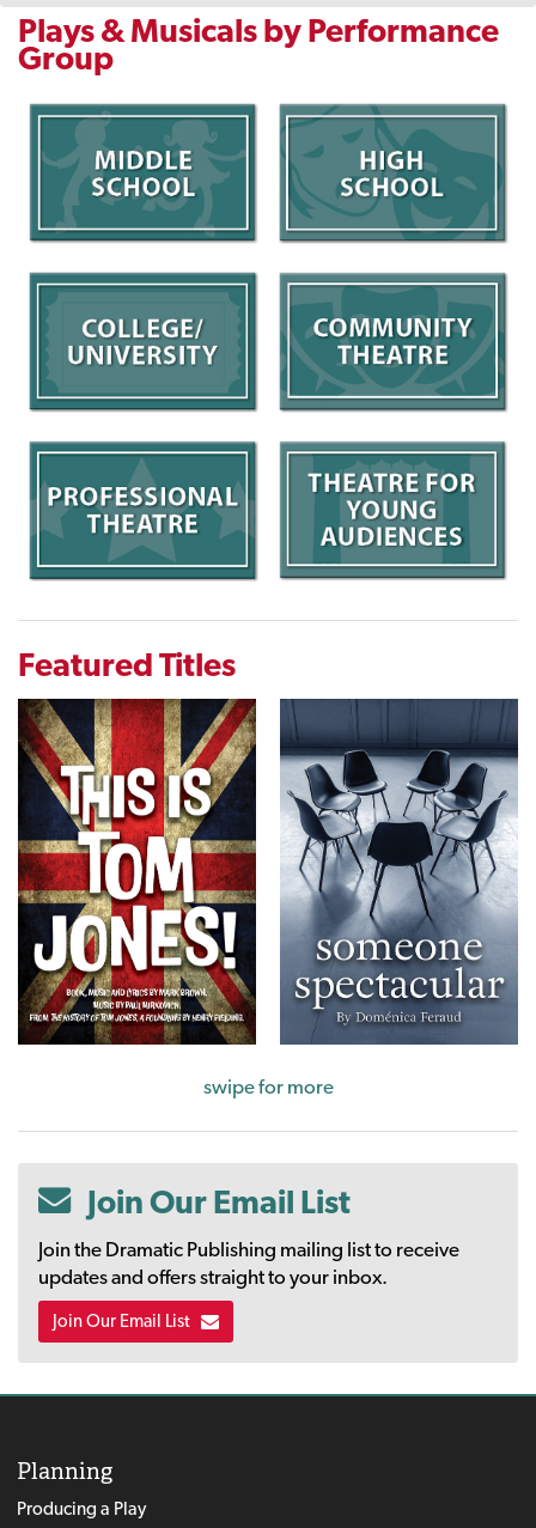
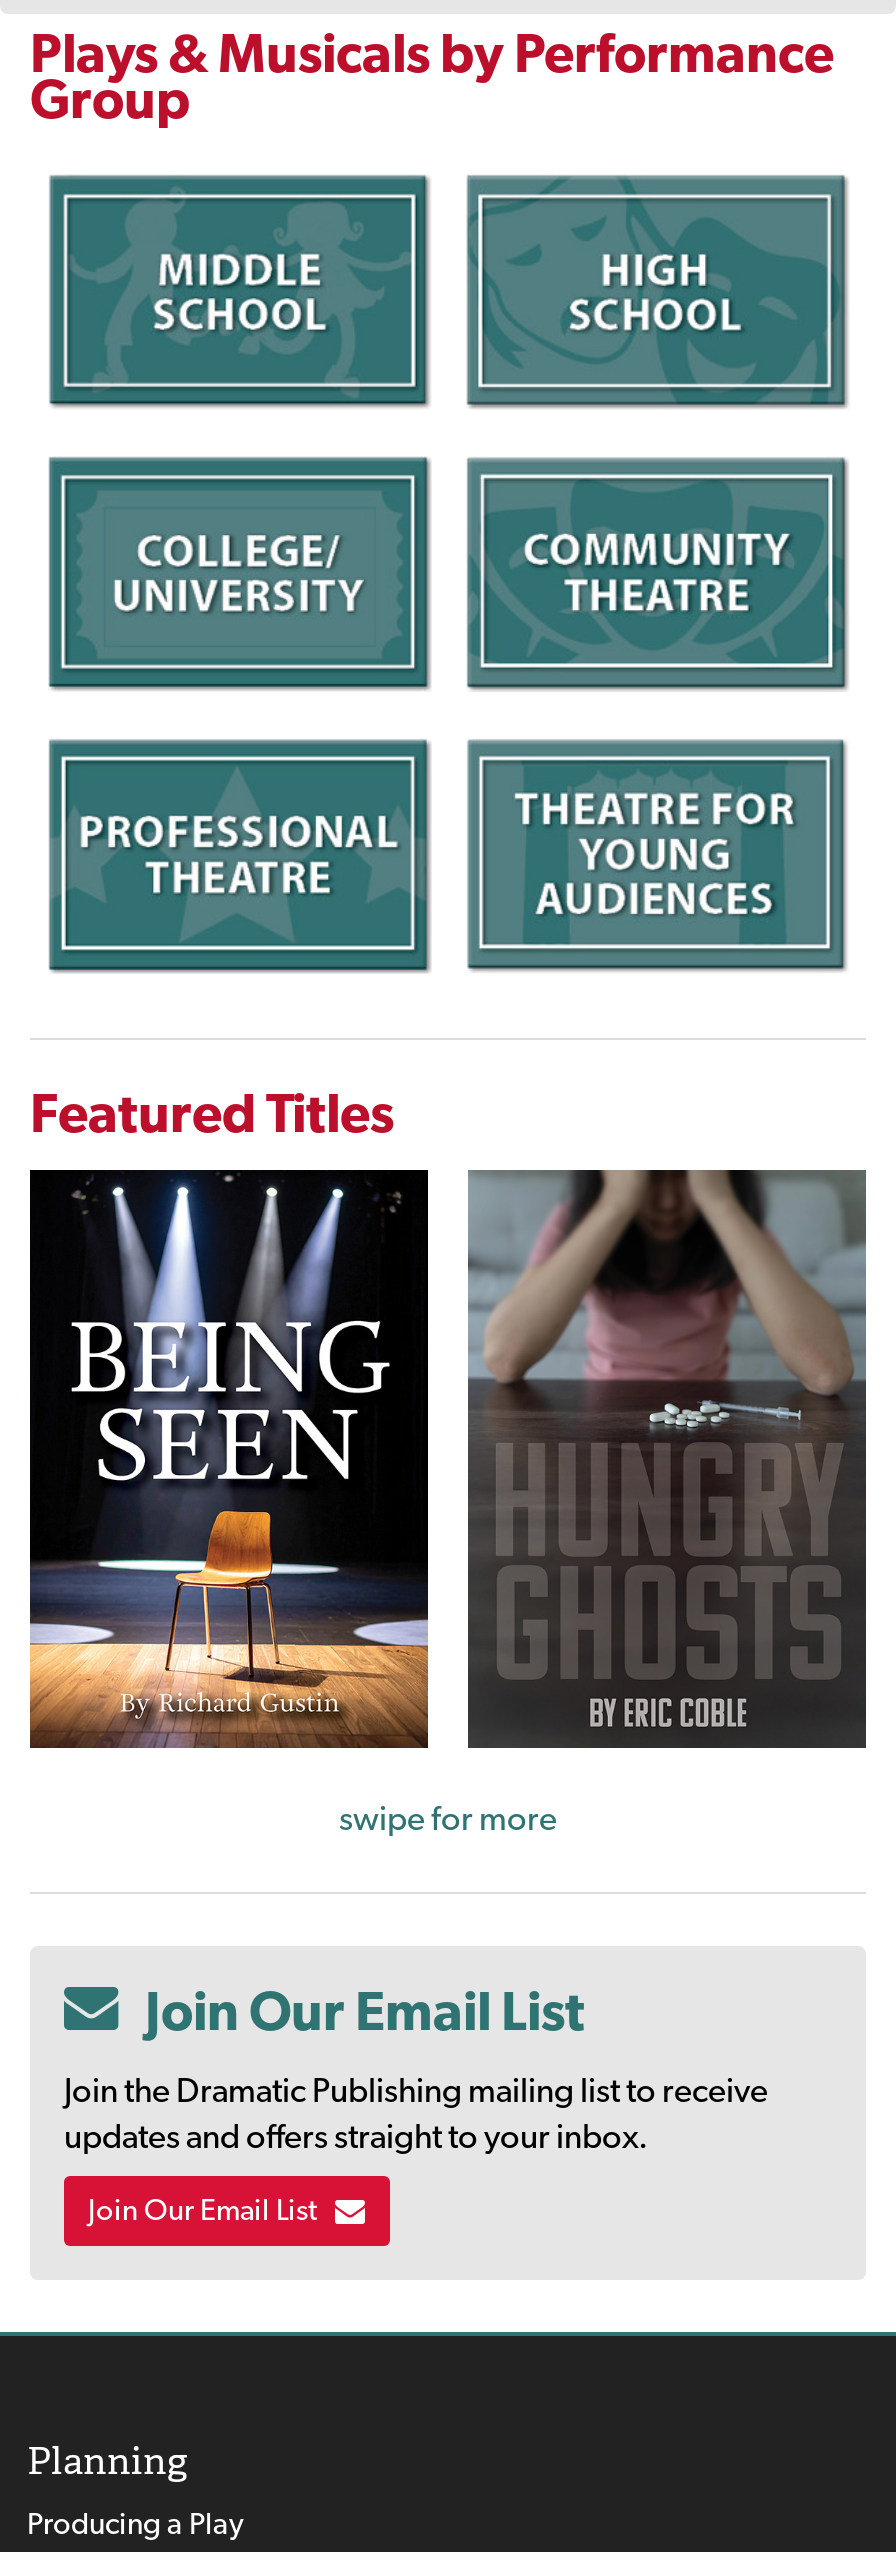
[17,698,257,1046] [image] -> [28,1168,430,1750] [image]
[279,698,519,1045] [image] -> [466,1170,868,1748] [image]

